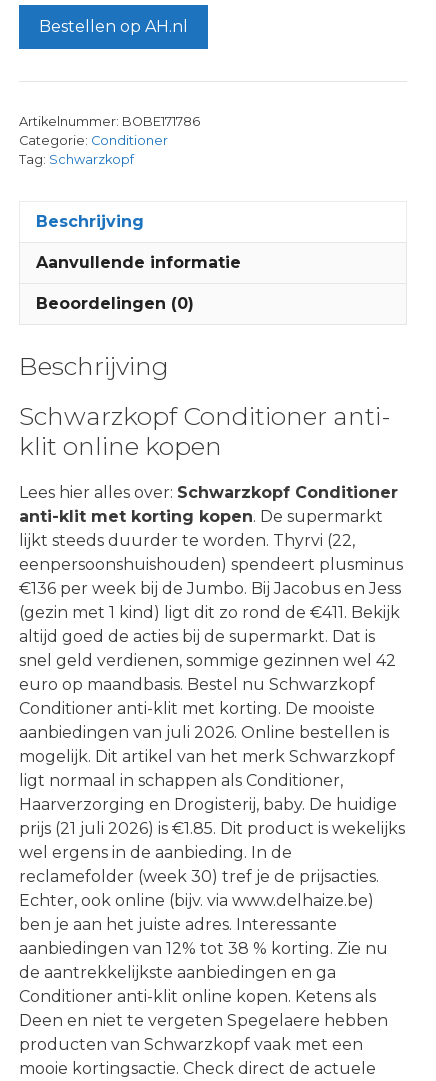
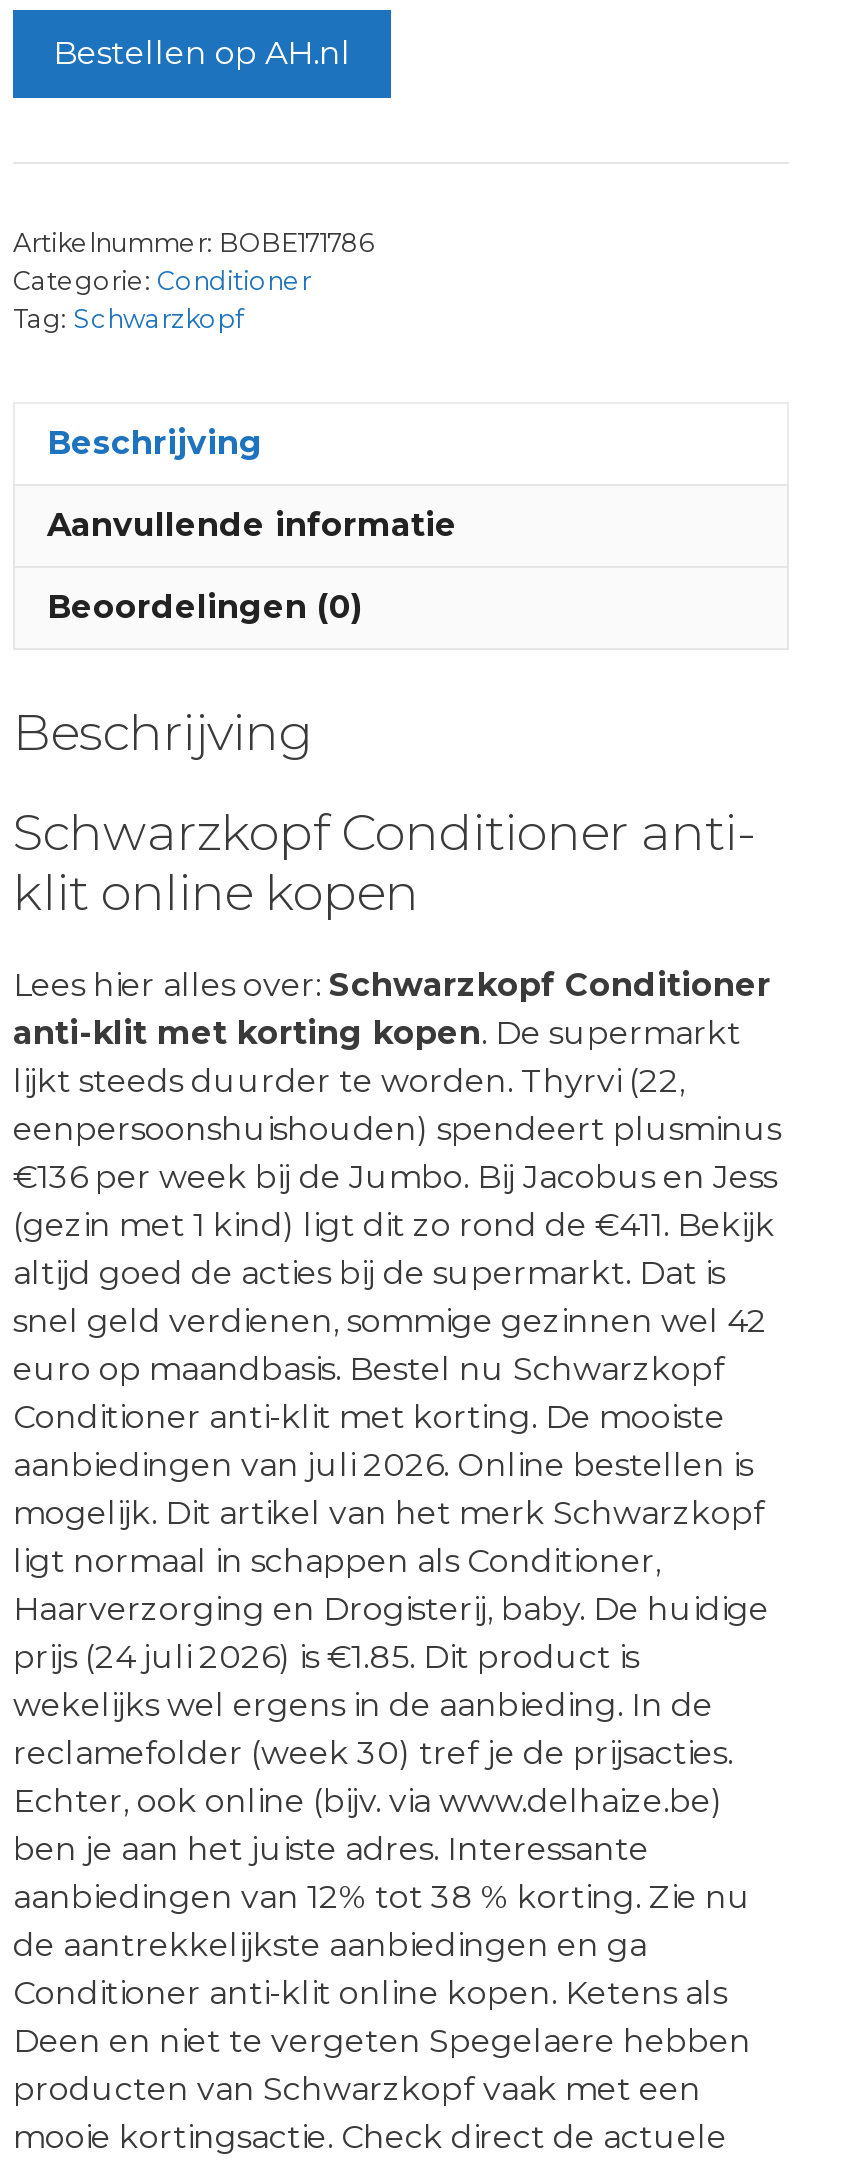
[19,819,405,862] prijs (21 juli 2026) is €1.85. Dit product is wekelijks | wel ergens in de aanbieding. In de -> [13,1637,713,1723] prijs (24 juli 2026) is €1.85. Dit product is | wekelijks wel ergens in de aanbieding. In de

